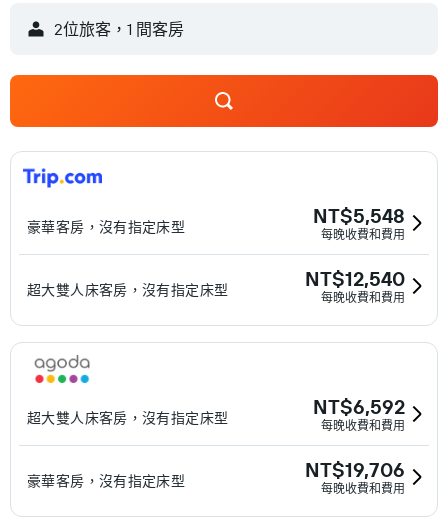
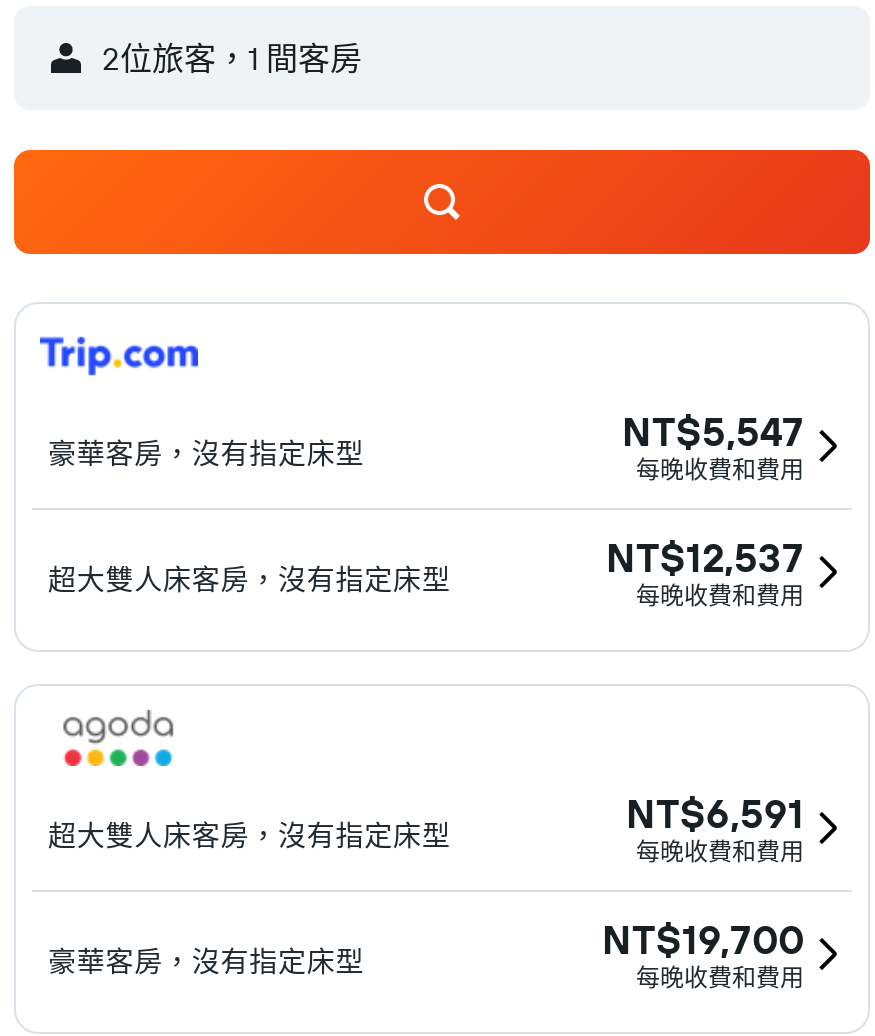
[313,203,405,228] NT$5,548 -> [622,406,804,456] NT$5,547
[305,266,405,291] NT$12,540 -> [606,532,804,582] NT$12,537
[313,394,405,419] NT$6,592 -> [626,788,804,838] NT$6,591
[305,457,405,482] NT$19,706 -> [602,914,804,964] NT$19,700

